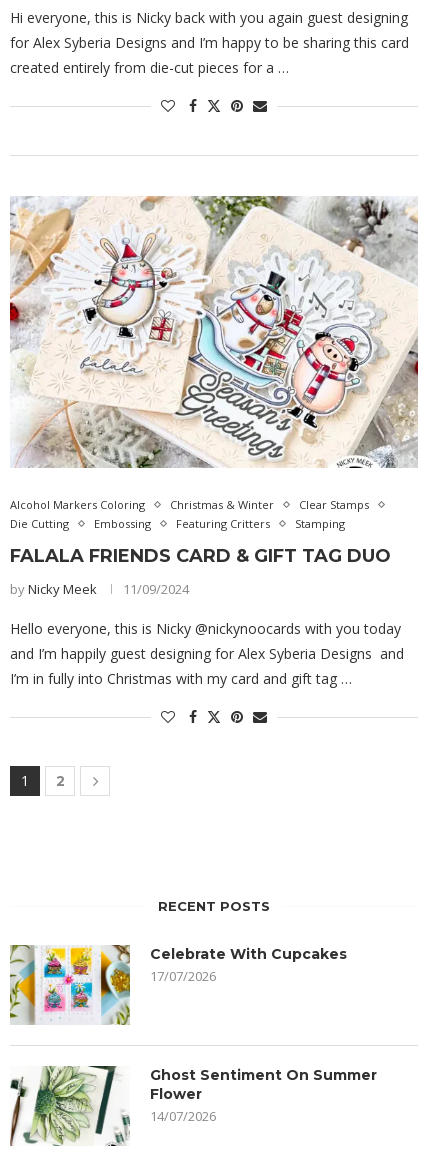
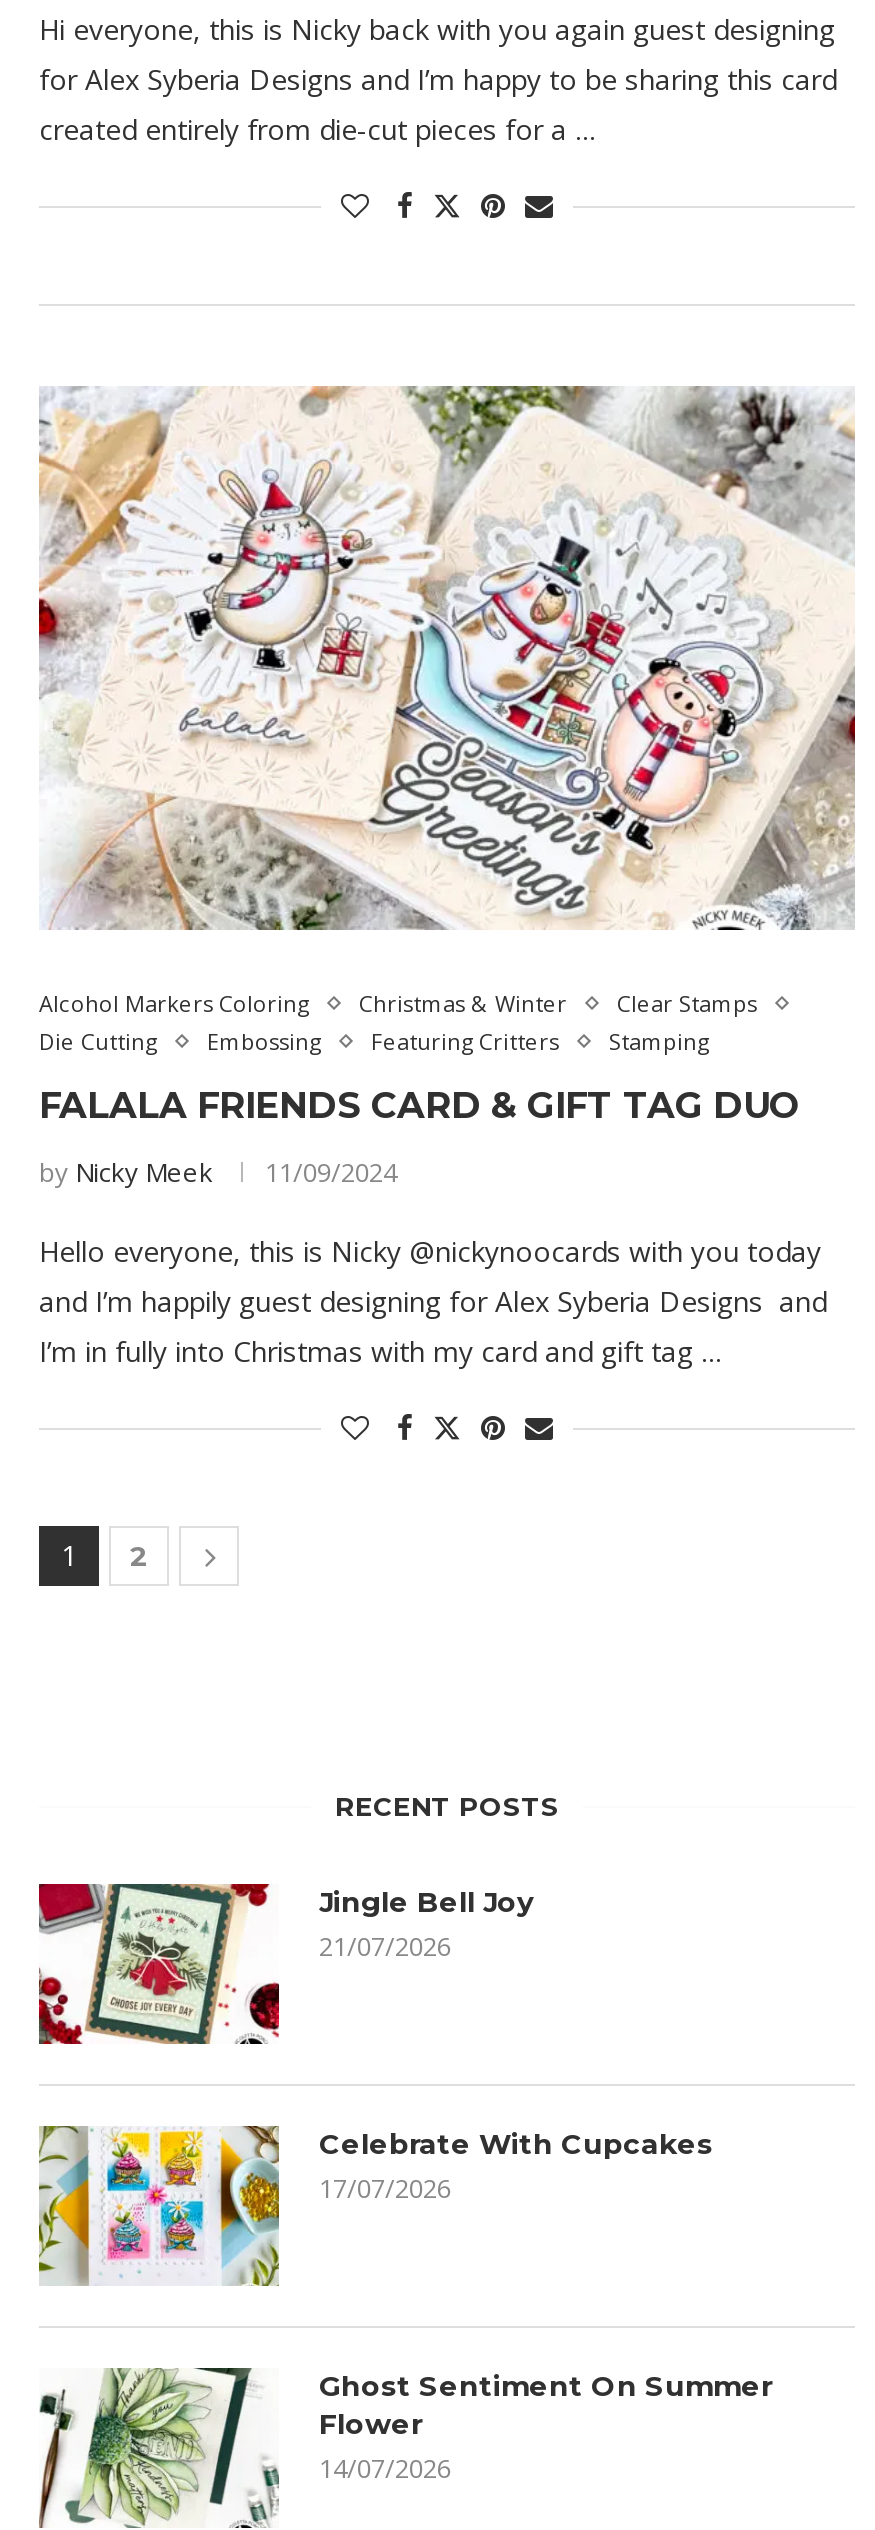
none -> [37,1882,533,2046] [image] | Jingle Bell Joy | 21/07/2026

